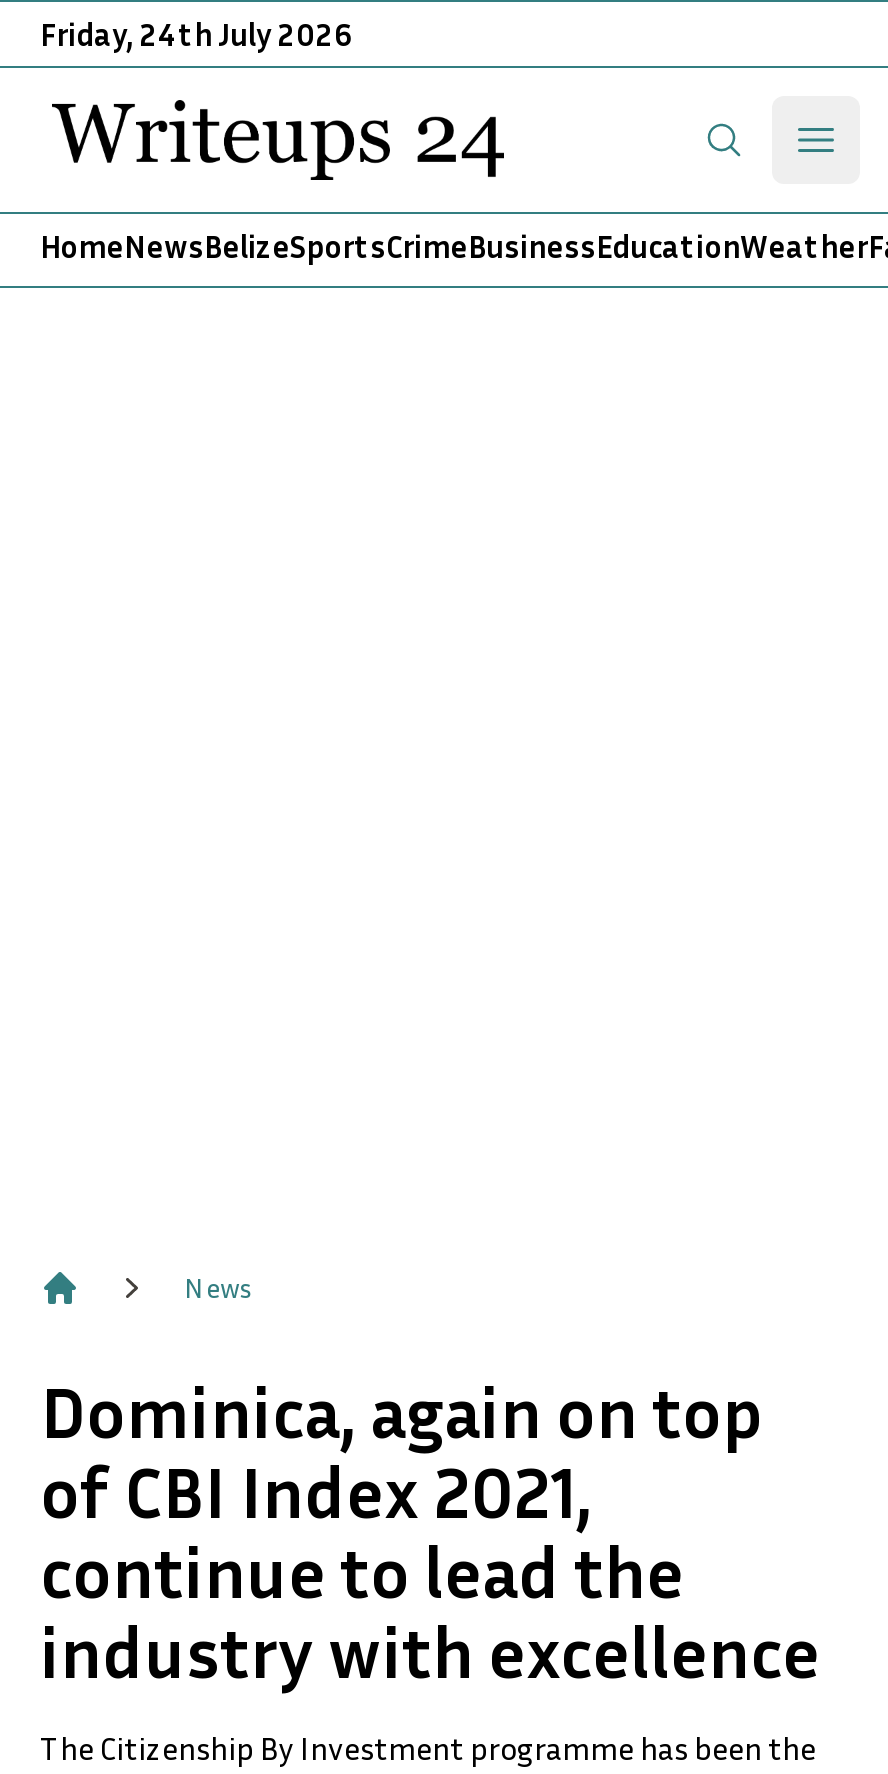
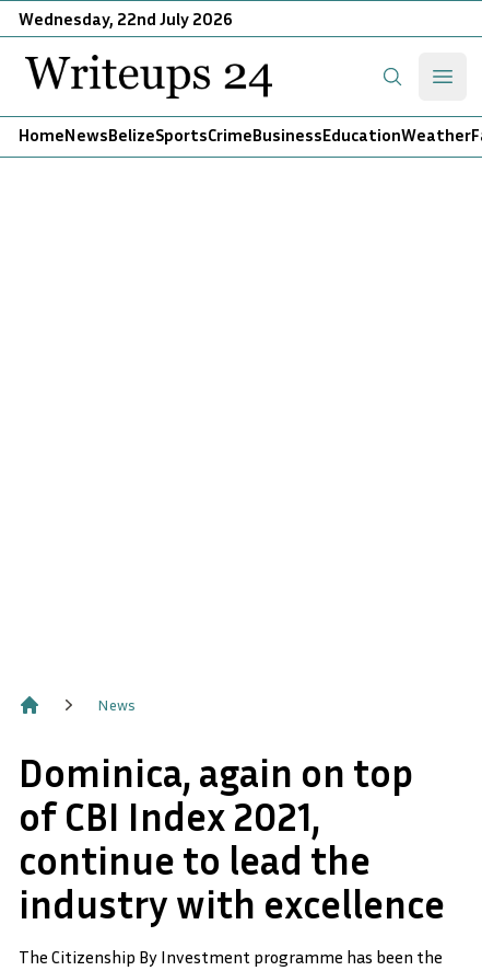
[40,14,352,54] Friday, 24th July 2026 -> [19,8,233,30] Wednesday, 22nd July 2026

